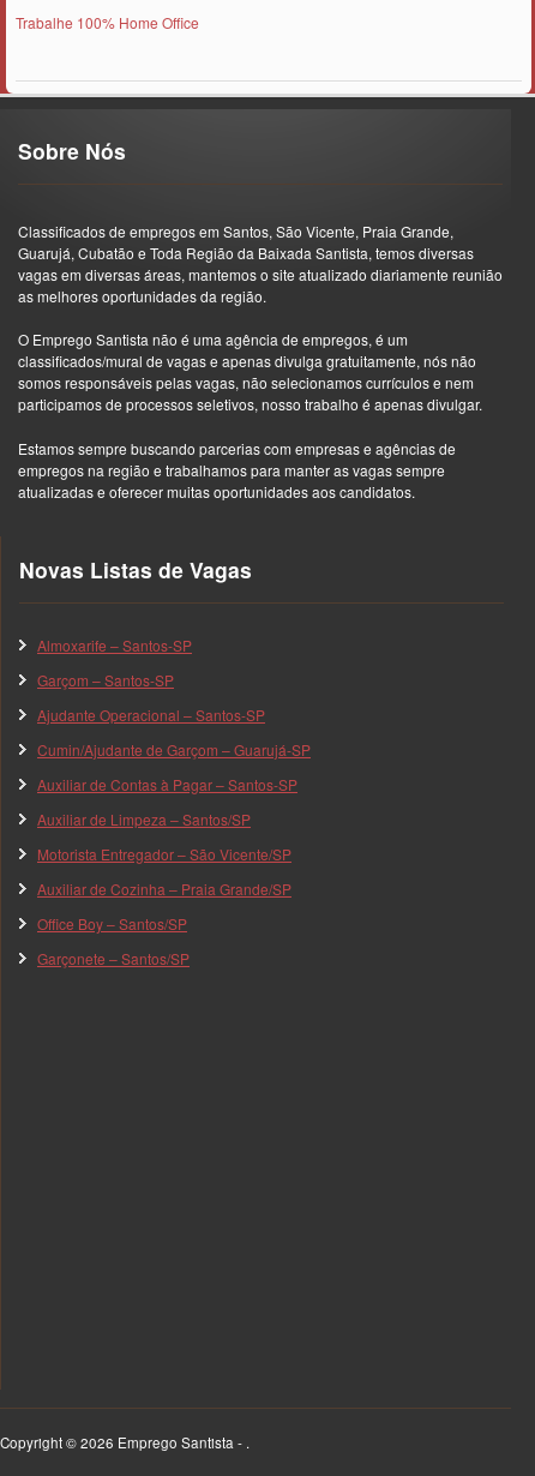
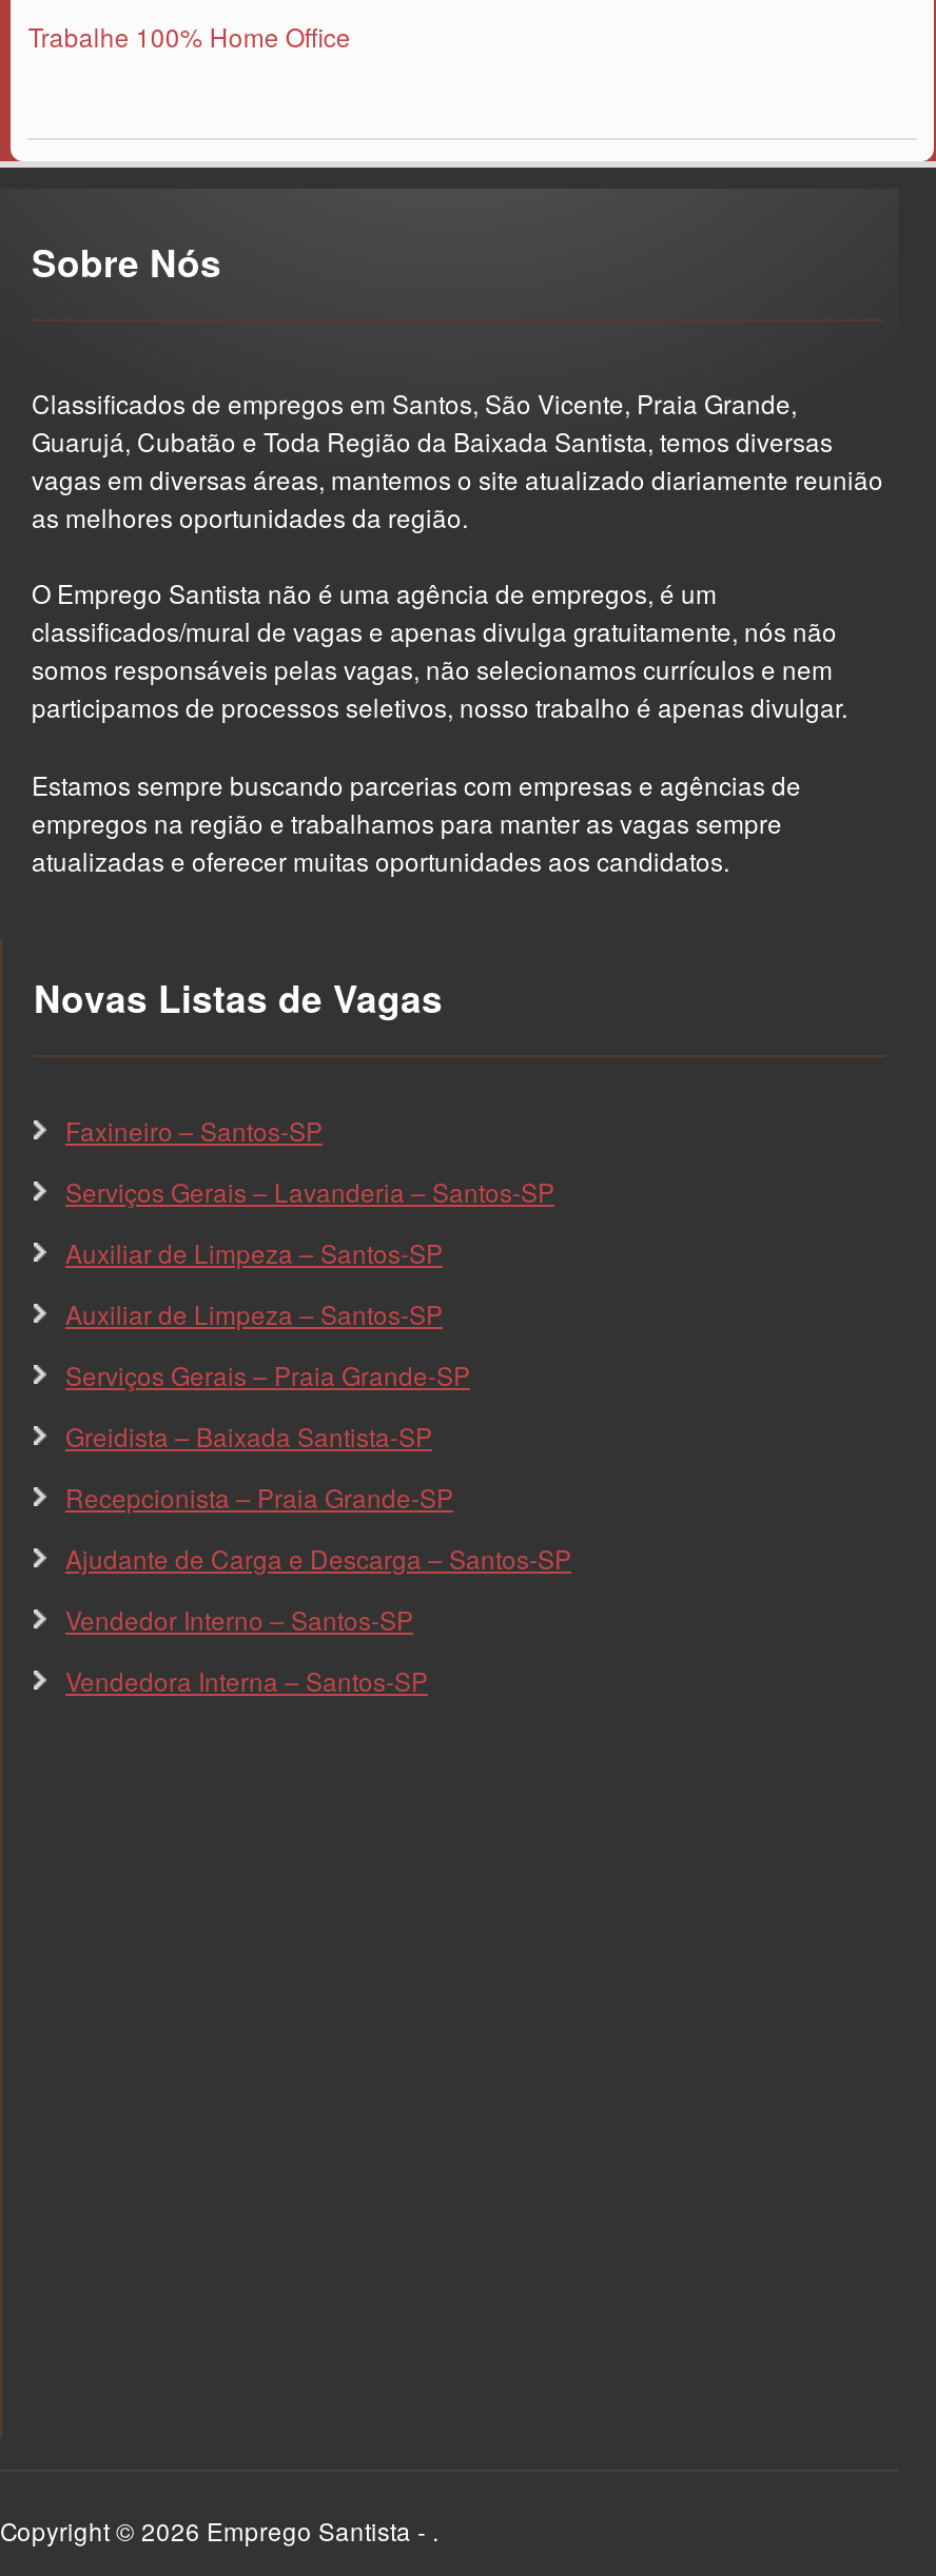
[37,635,192,655] Almoxarife – Santos-SP -> [65,1112,323,1148] Faxineiro – Santos-SP
[37,670,174,690] Garçom – Santos-SP -> [65,1173,554,1209] Serviços Gerais – Lavanderia – Santos-SP
[37,705,265,725] Ajudante Operacional – Santos-SP -> [65,1234,443,1270] Auxiliar de Limpeza – Santos-SP
[37,739,311,760] Cumin/Ajudante de Garçom – Guarujá-SP -> [65,1296,443,1331] Auxiliar de Limpeza – Santos-SP
[37,774,297,795] Auxiliar de Contas à Pagar – Santos-SP -> [65,1357,470,1393] Serviços Gerais – Praia Grande-SP
[37,809,251,829] Auxiliar de Limpeza – Santos/SP -> [65,1418,432,1454] Greidista – Baixada Santista-SP
[37,844,291,864] Motorista Entregador – São Vicente/SP -> [65,1479,453,1515] Recepcionista – Praia Grande-SP
[37,879,291,899] Auxiliar de Cozinha – Praia Grande/SP -> [65,1540,571,1576] Ajudante de Carga e Descarga – Santos-SP
[37,913,187,934] Office Boy – Santos/SP -> [65,1601,413,1637] Vendedor Interno – Santos-SP
[37,948,190,969] Garçonete – Santos/SP -> [65,1662,428,1698] Vendedora Interna – Santos-SP

